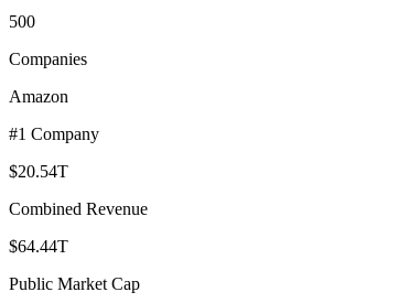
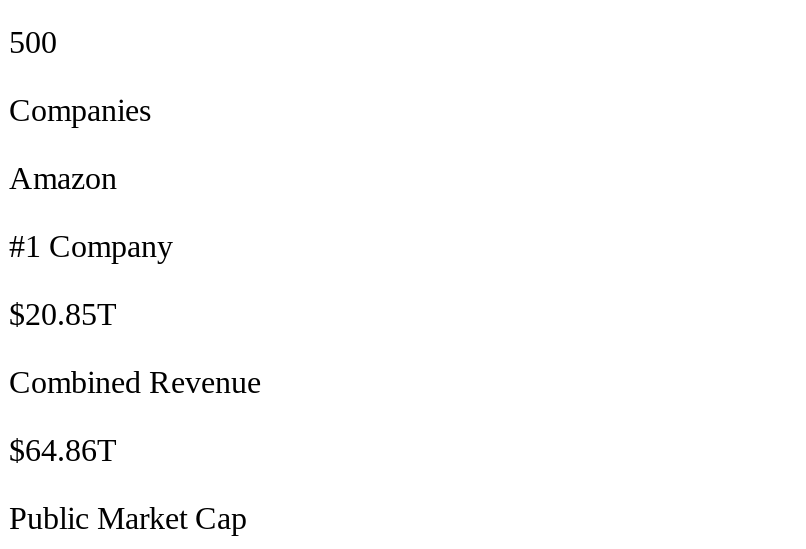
[9,162,68,180] $20.54T -> [9,296,117,330] $20.85T
[9,236,68,255] $64.44T -> [9,432,117,466] $64.86T

